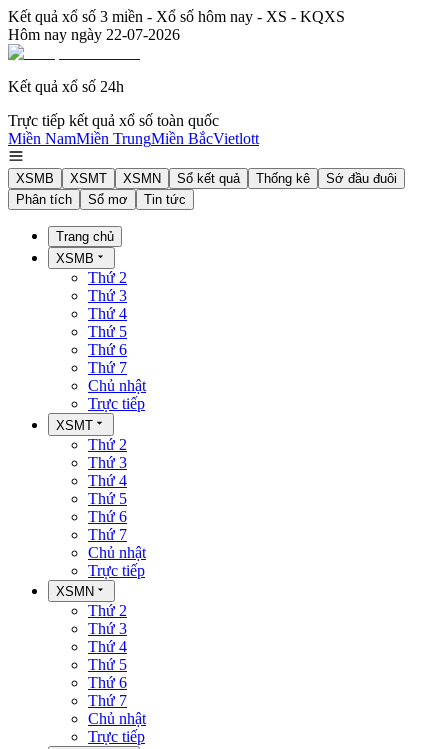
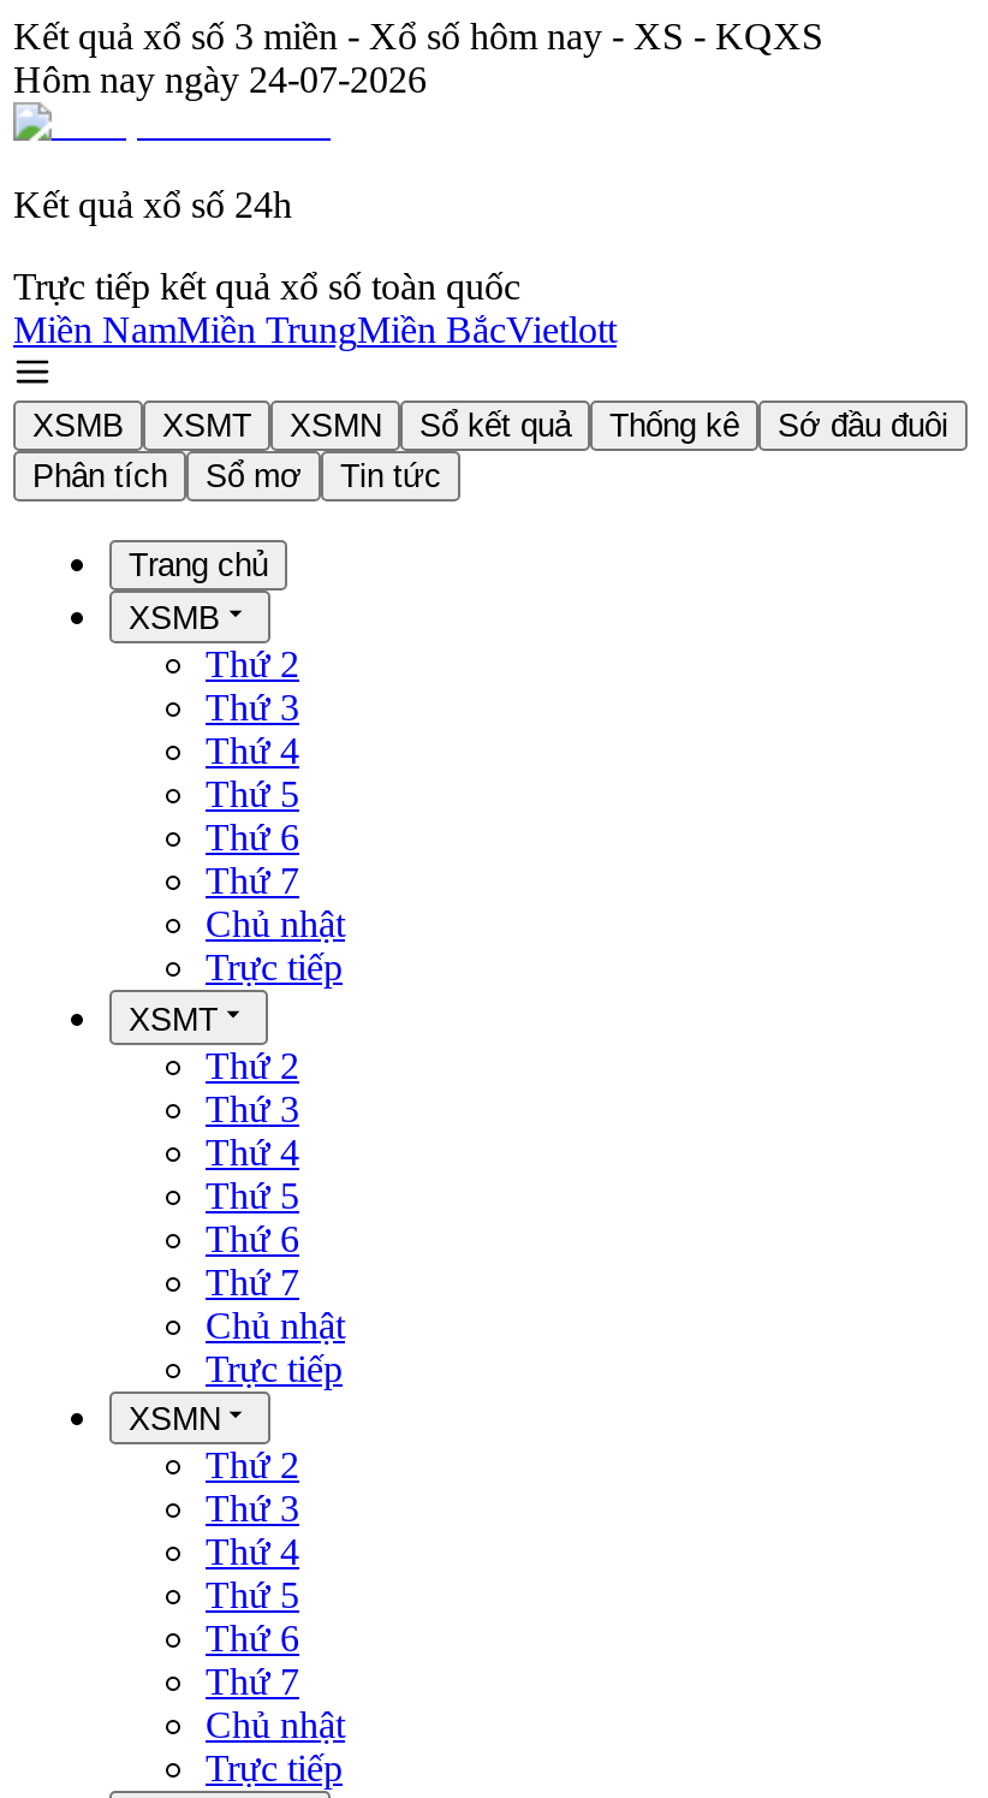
[8,26,180,43] Hôm nay ngày 22-07-2026 -> [13,59,427,100] Hôm nay ngày 24-07-2026

